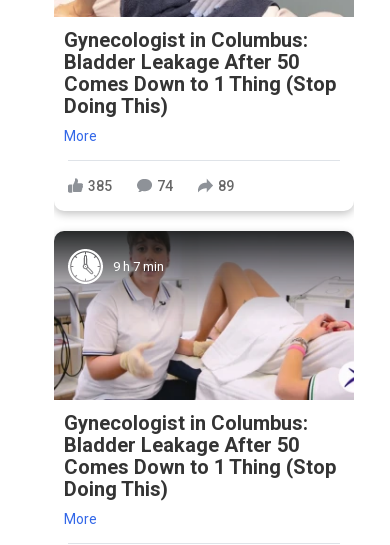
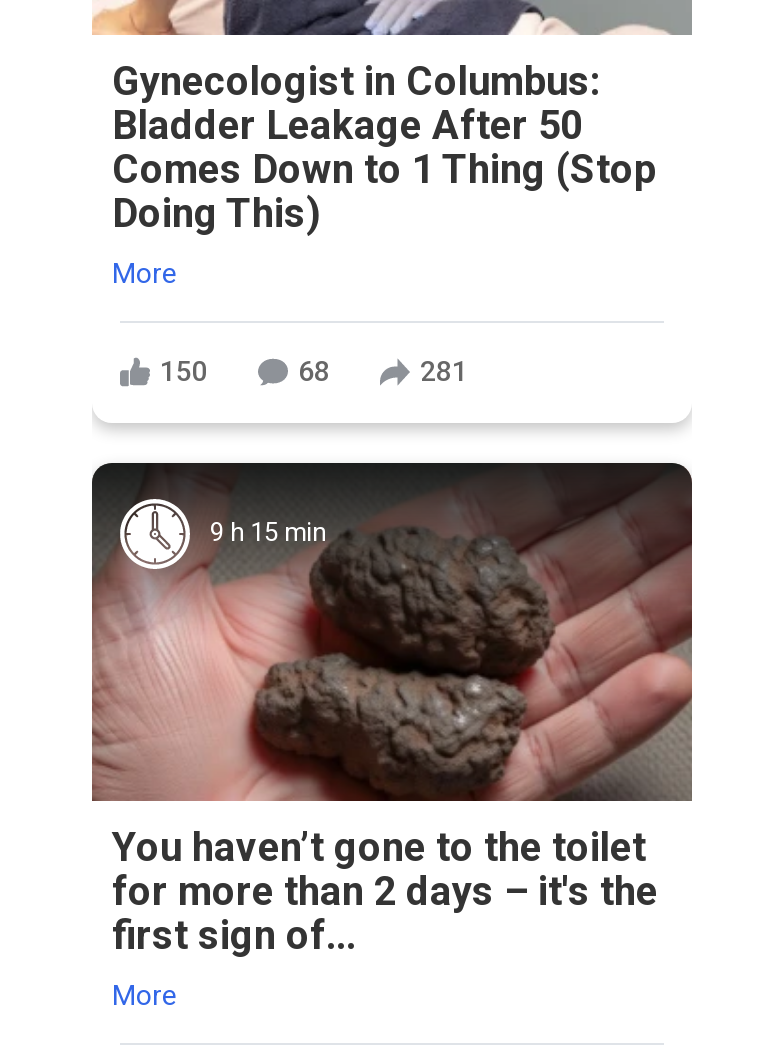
[88,178,234,194] 385 | 74 | 89 -> [160,356,468,388] 150 | 68 | 281
[54,230,354,401] [image] | 9 h 7 min -> [92,462,694,802] [image] | 9 h 15 min
[64,411,336,501] Gynecologist in Columbus: | Bladder Leakage After 50 | Comes Down to 1 Thing (Stop | Doing This) -> [112,822,658,958] You haven’t gone to the toilet | for more than 2 days – it's the | first sign of...

